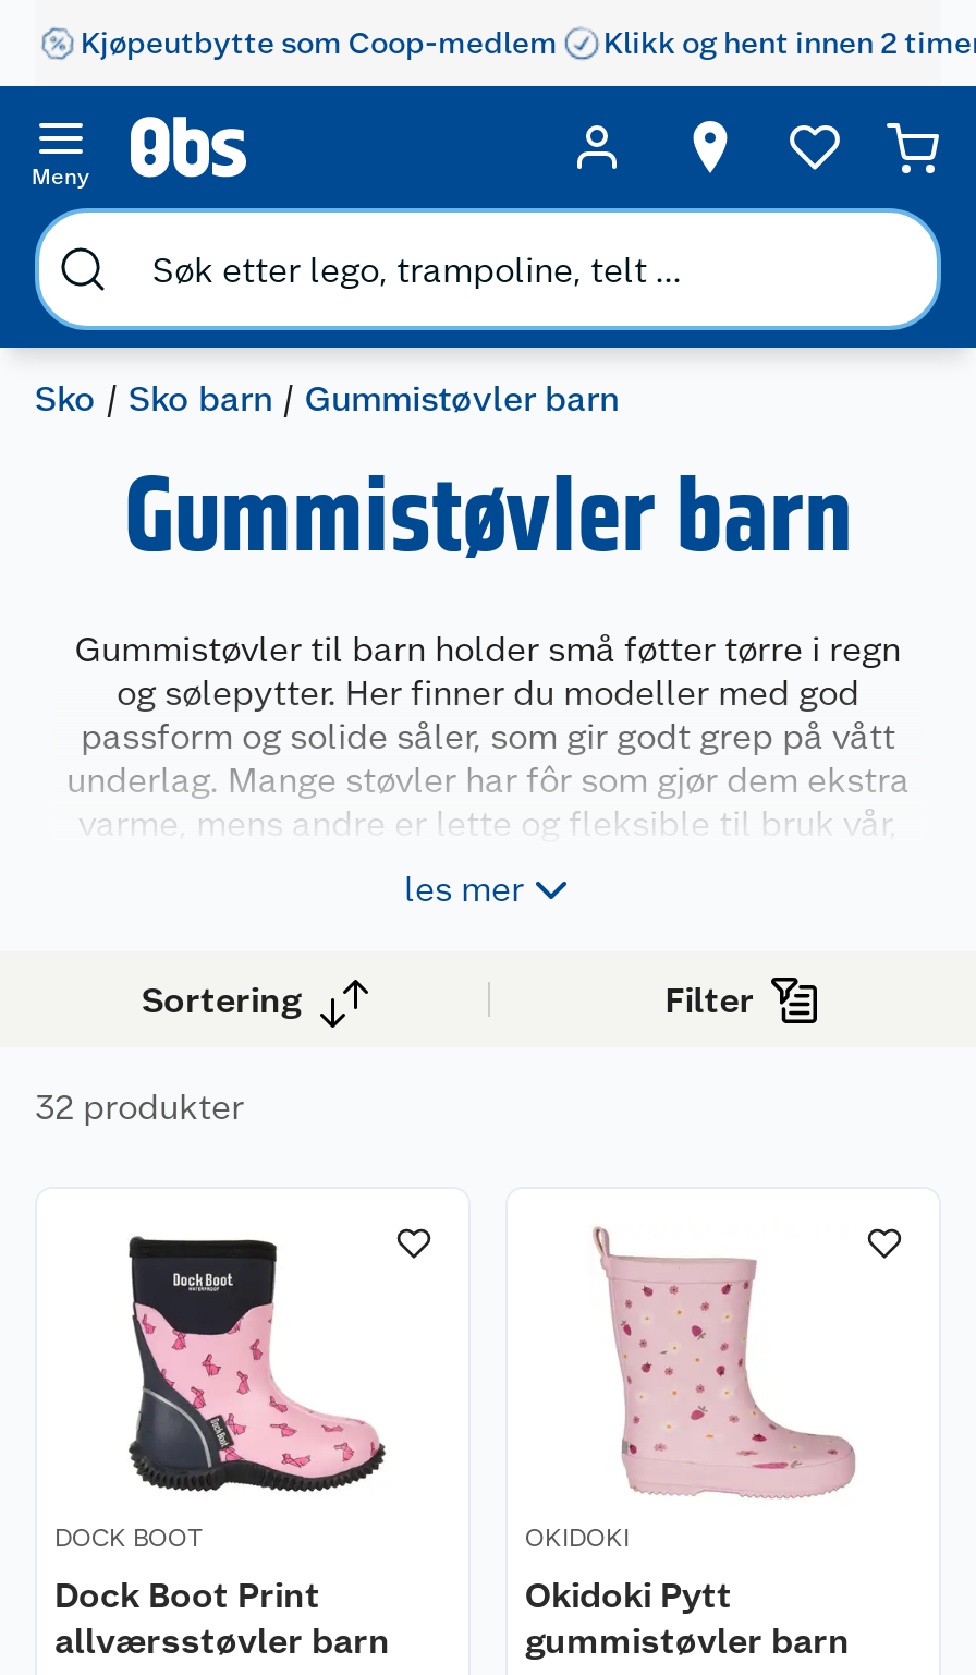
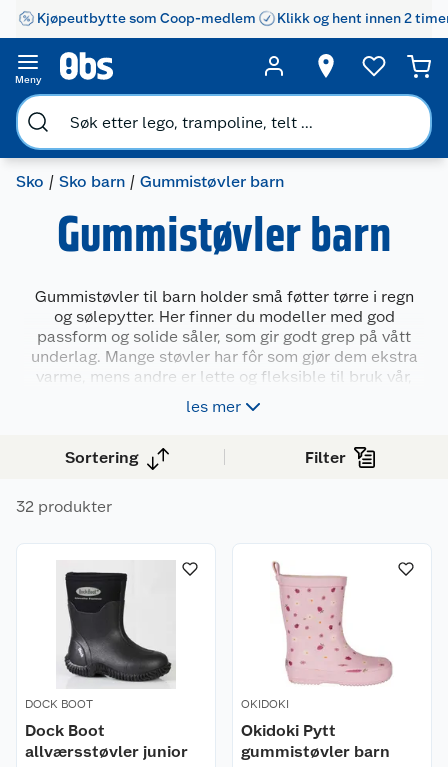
[54,1235,390,1662] [image] | Dock Boot Print | allværsstøvler barn -> [25,567,188,761] [image] | Dock Boot | allværsstøvler junior

